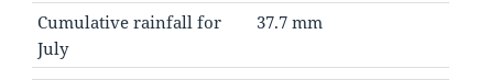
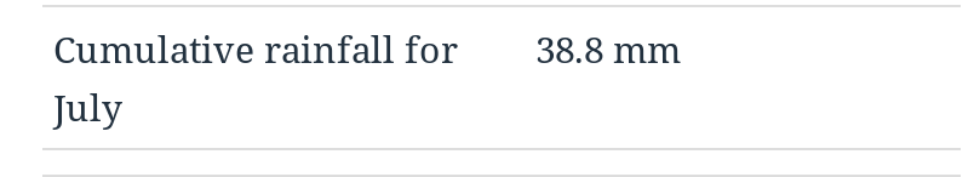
[37,11,322,33] Cumulative rainfall for 37.7 mm -> [53,25,681,74] Cumulative rainfall for 38.8 mm

